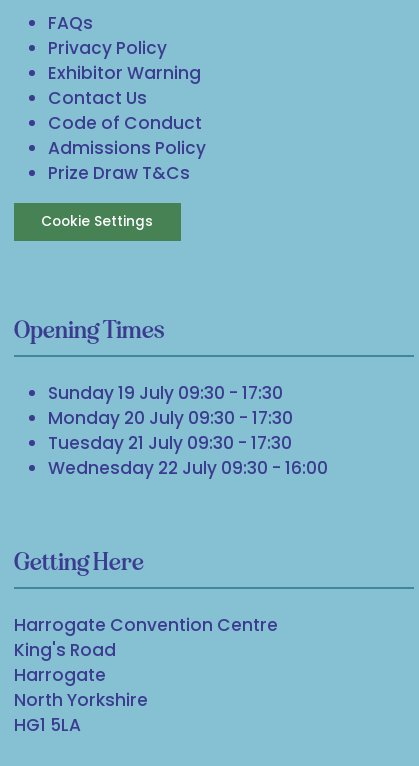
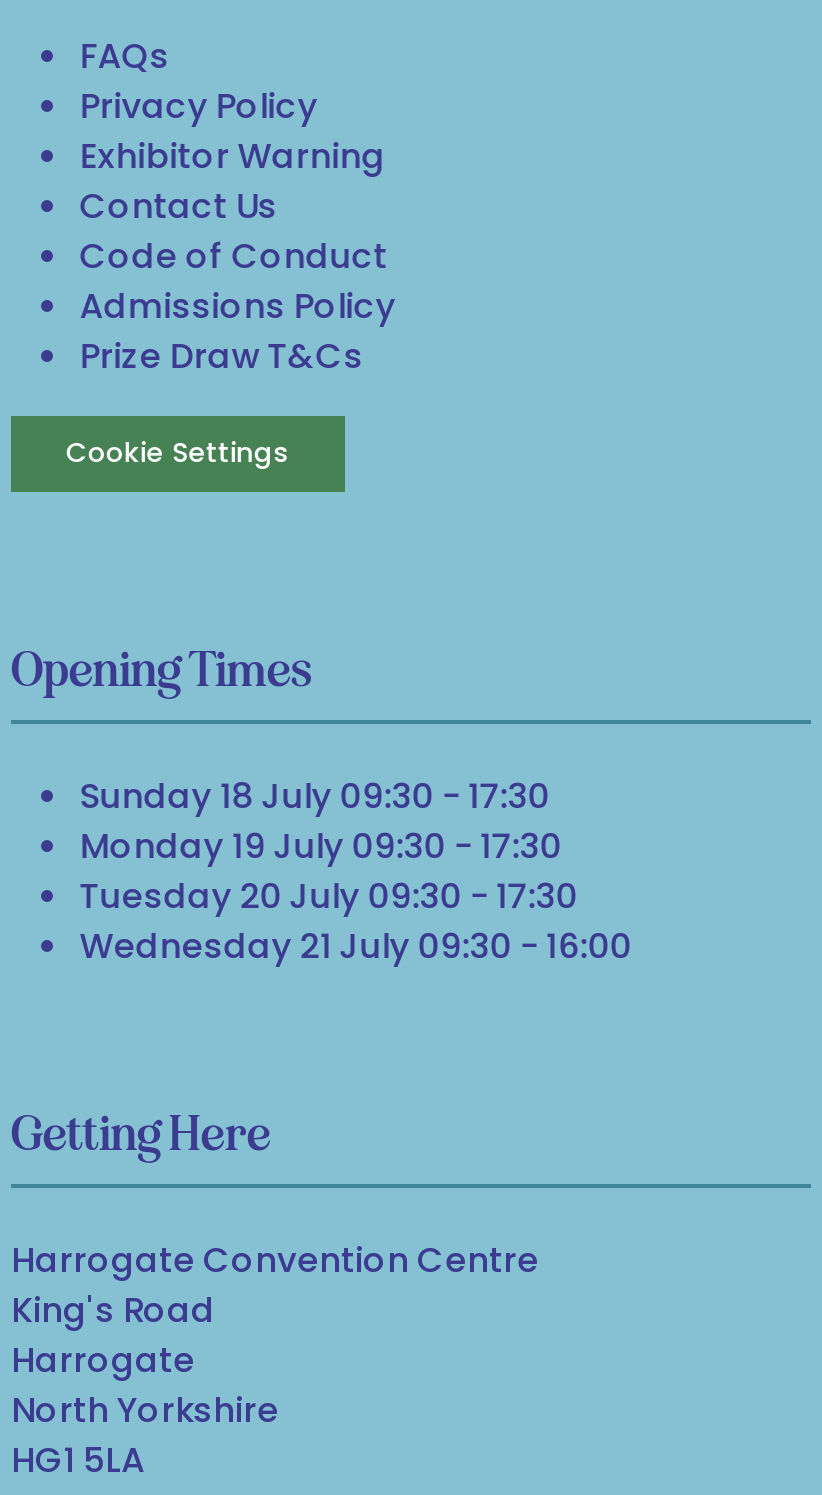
[48,381,283,405] Sunday 19 July 09:30 - 17:30 -> [80,772,550,820] Sunday 18 July 09:30 - 17:30
[48,406,293,430] Monday 20 July 09:30 - 17:30 -> [80,822,562,870] Monday 19 July 09:30 - 17:30
[48,431,292,455] Tuesday 21 July 09:30 - 17:30 -> [80,872,578,920] Tuesday 20 July 09:30 - 17:30
[48,456,328,480] Wednesday 22 July 09:30 - 16:00 -> [80,922,632,970] Wednesday 21 July 09:30 - 16:00

